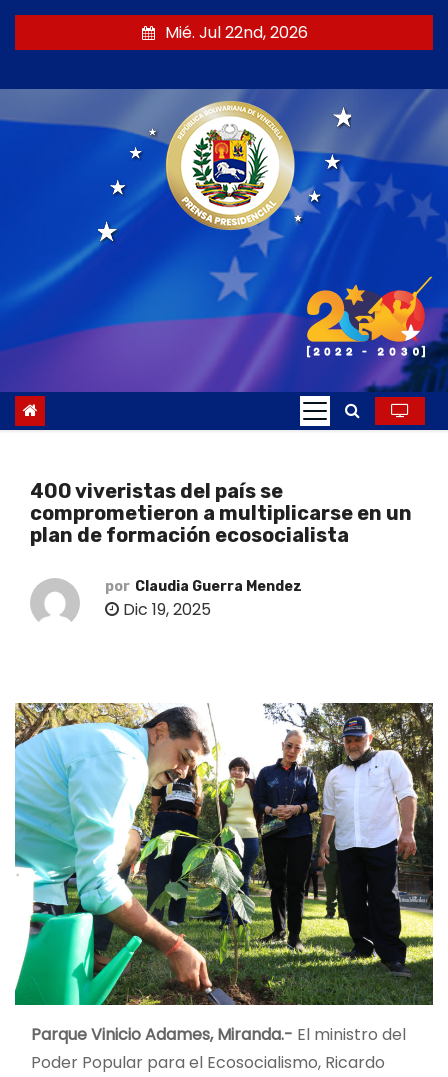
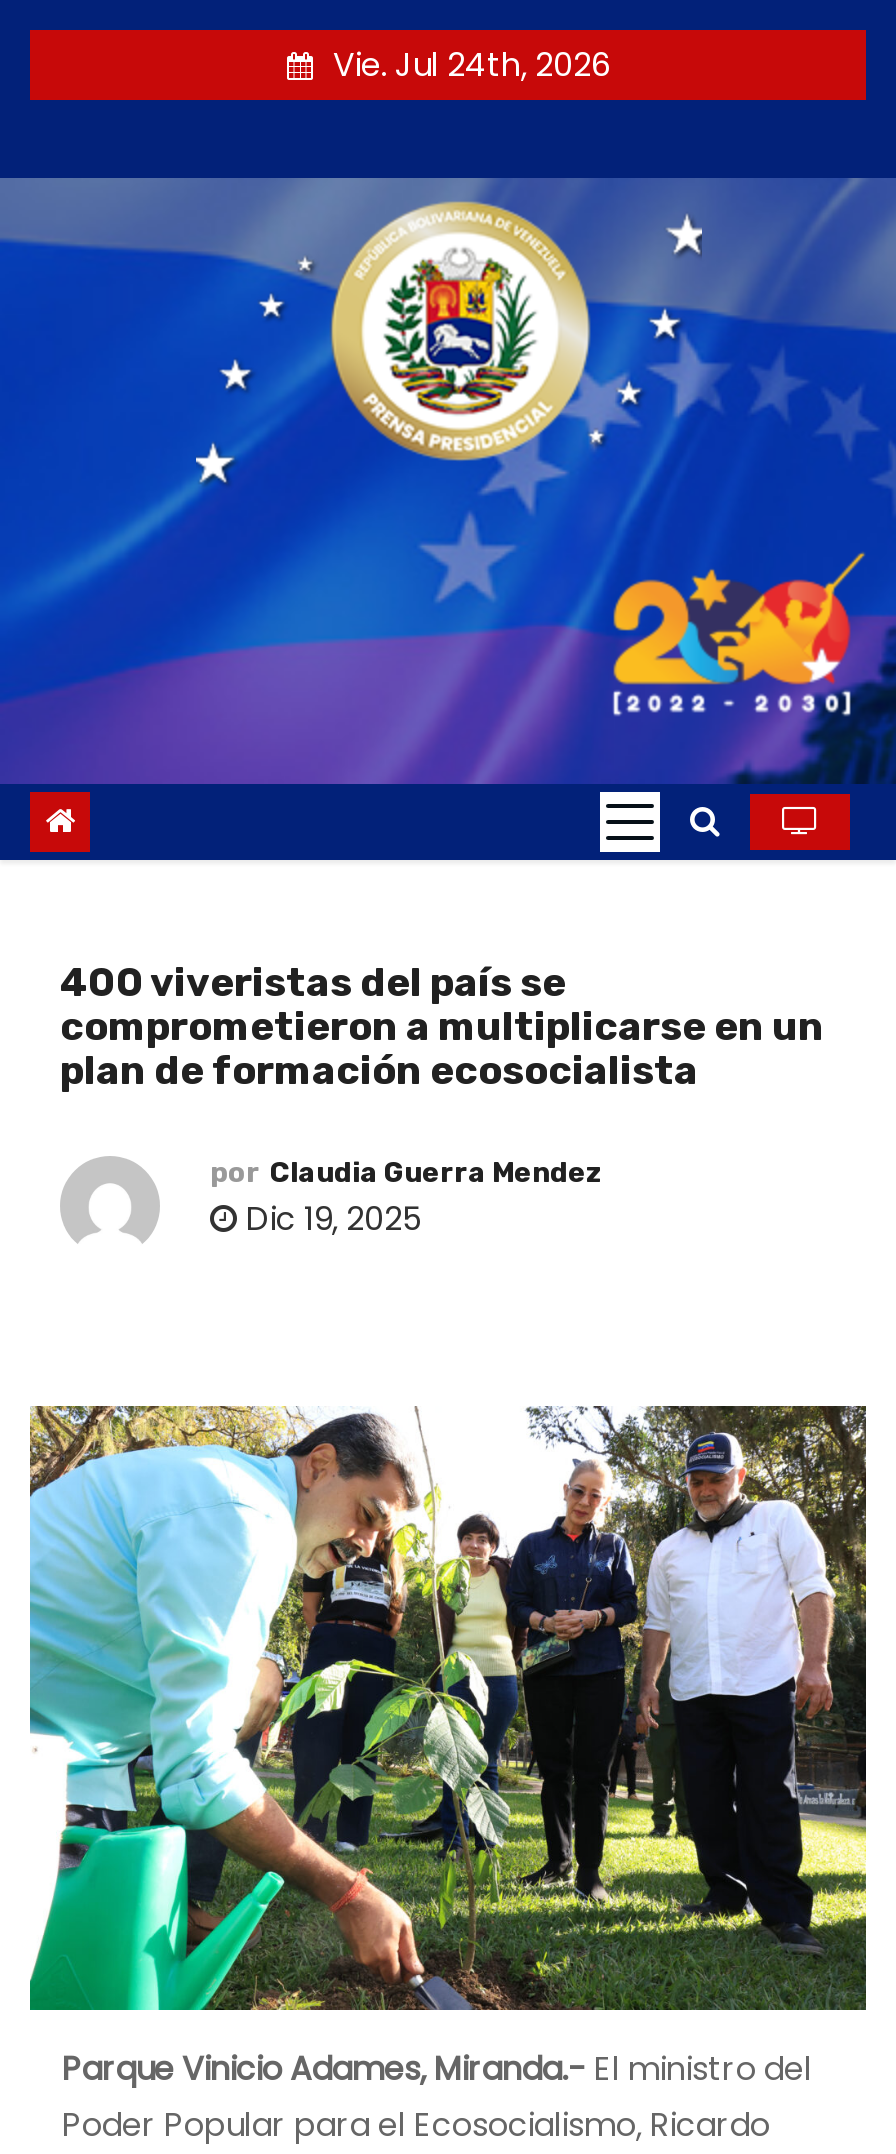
[164,21,307,44] Mié. Jul 22nd, 2026 -> [333,42,611,88] Vie. Jul 24th, 2026

